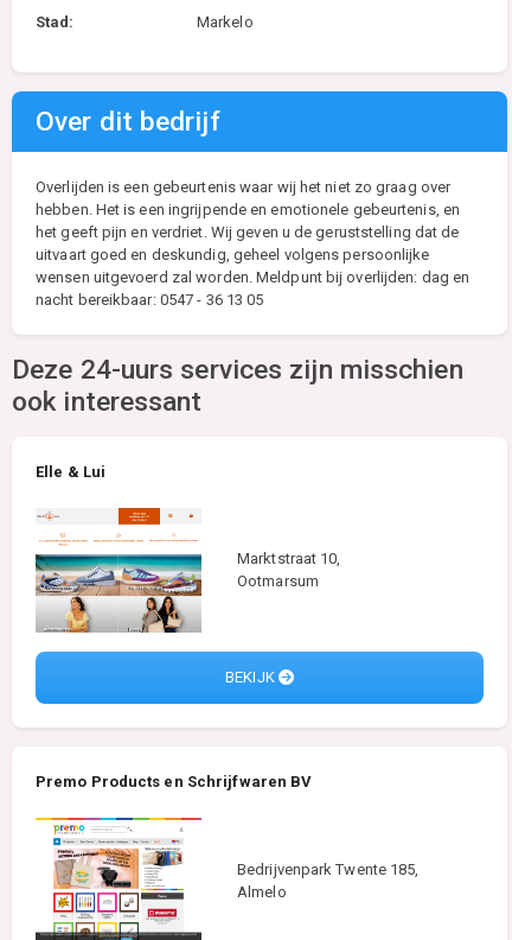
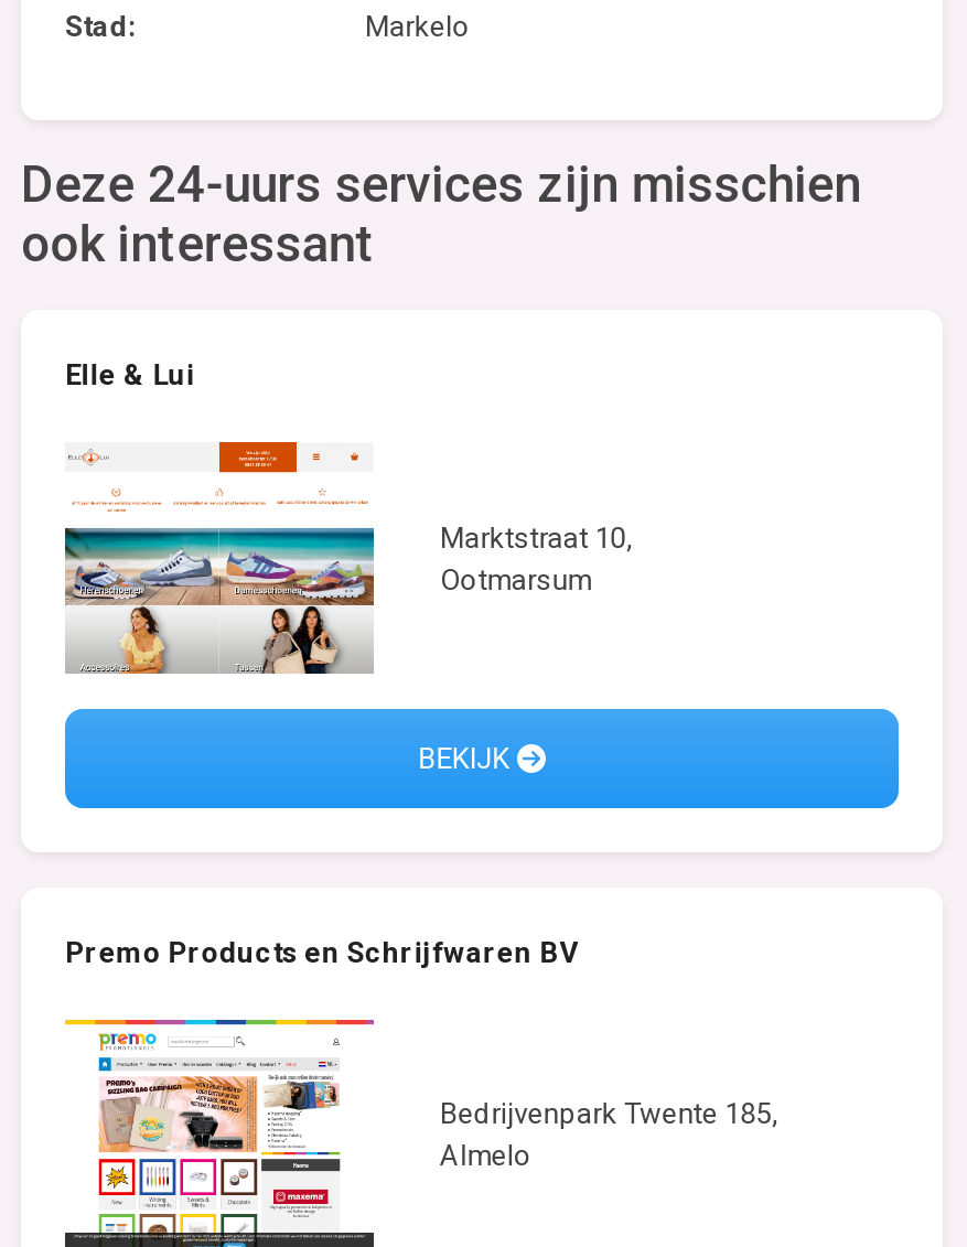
[36,105,469,308] Over dit bedrijf | Overlijden is een gebeurtenis waar wij het niet zo graag over | hebben. Het is een ingrijpende en emotionele gebeurtenis, en | het geeft pijn en verdriet. Wij geven u de geruststelling dat de | uitvaart goed en deskundig, geheel volgens persoonlijke | wensen uitgevoerd zal worden. Meldpunt bij overlijden: dag en | nacht bereikbaar: 0547 - 36 13 05 -> none

